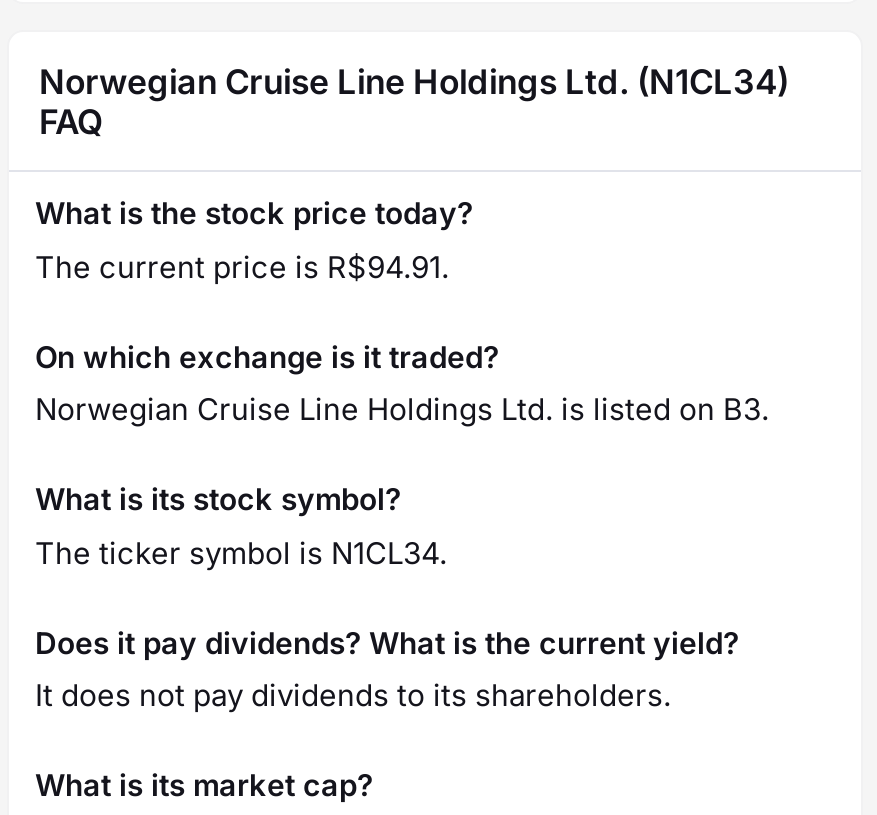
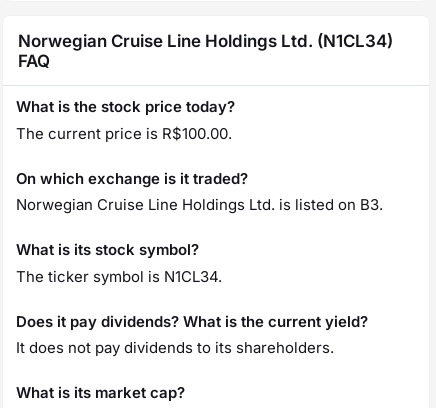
[35,249,449,285] The current price is R$94.91. -> [16,124,232,142] The current price is R$100.00.

